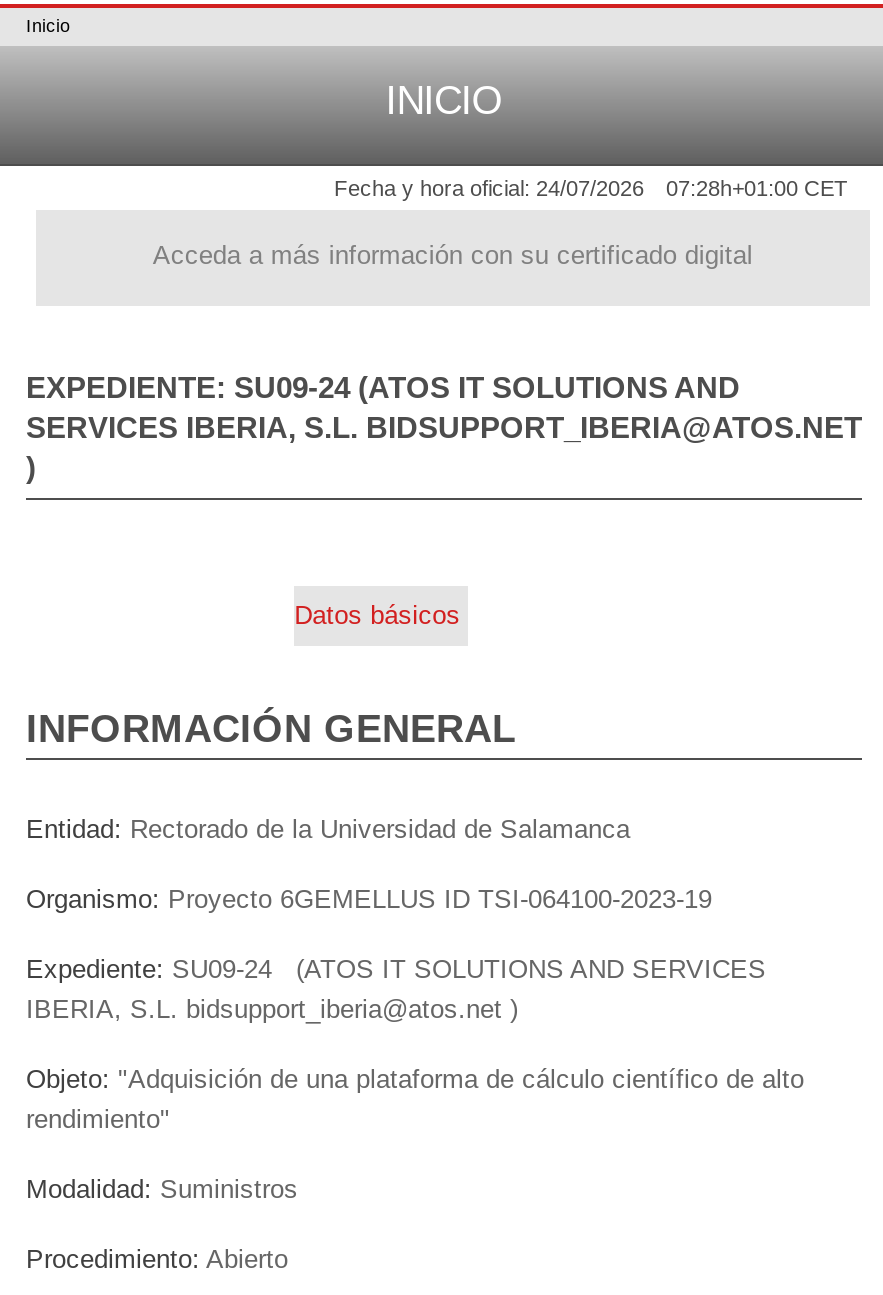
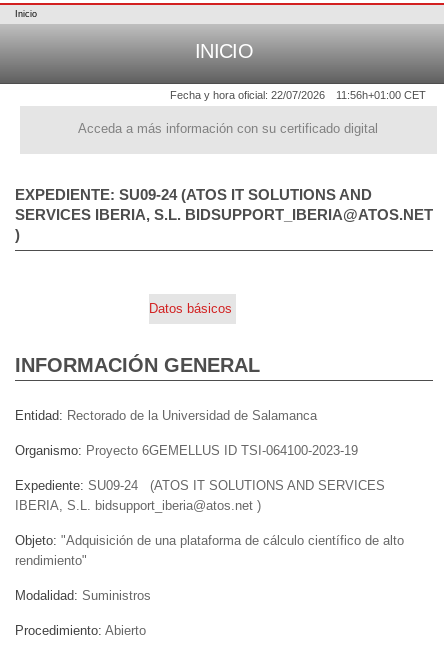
[334,177,644,201] Fecha y hora oficial: 24/07/2026 -> [170,89,325,101] Fecha y hora oficial: 22/07/2026
[666,177,848,201] 07:28h+01:00 CET -> [336,89,426,101] 11:56h+01:00 CET

